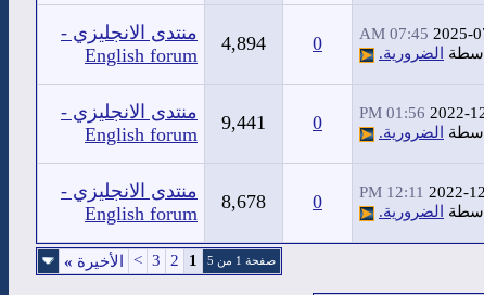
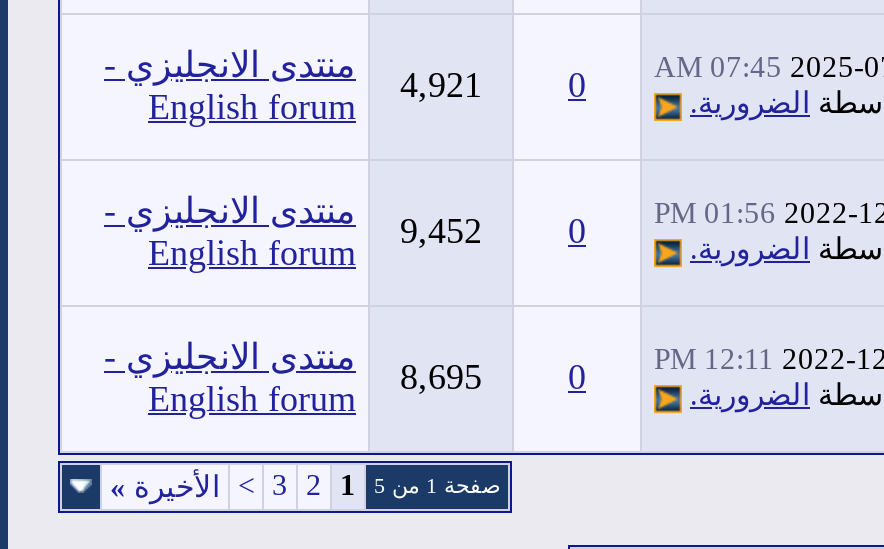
[61,22,266,54] 4,894 منتدى الانجليزي - -> [104,45,482,105] 4,921 منتدى الانجليزي -
[61,101,266,133] 9,441 منتدى الانجليزي - -> [104,191,482,251] 9,452 منتدى الانجليزي -
[61,180,266,213] 8,678 منتدى الانجليزي - -> [104,337,482,397] 8,695 منتدى الانجليزي -

